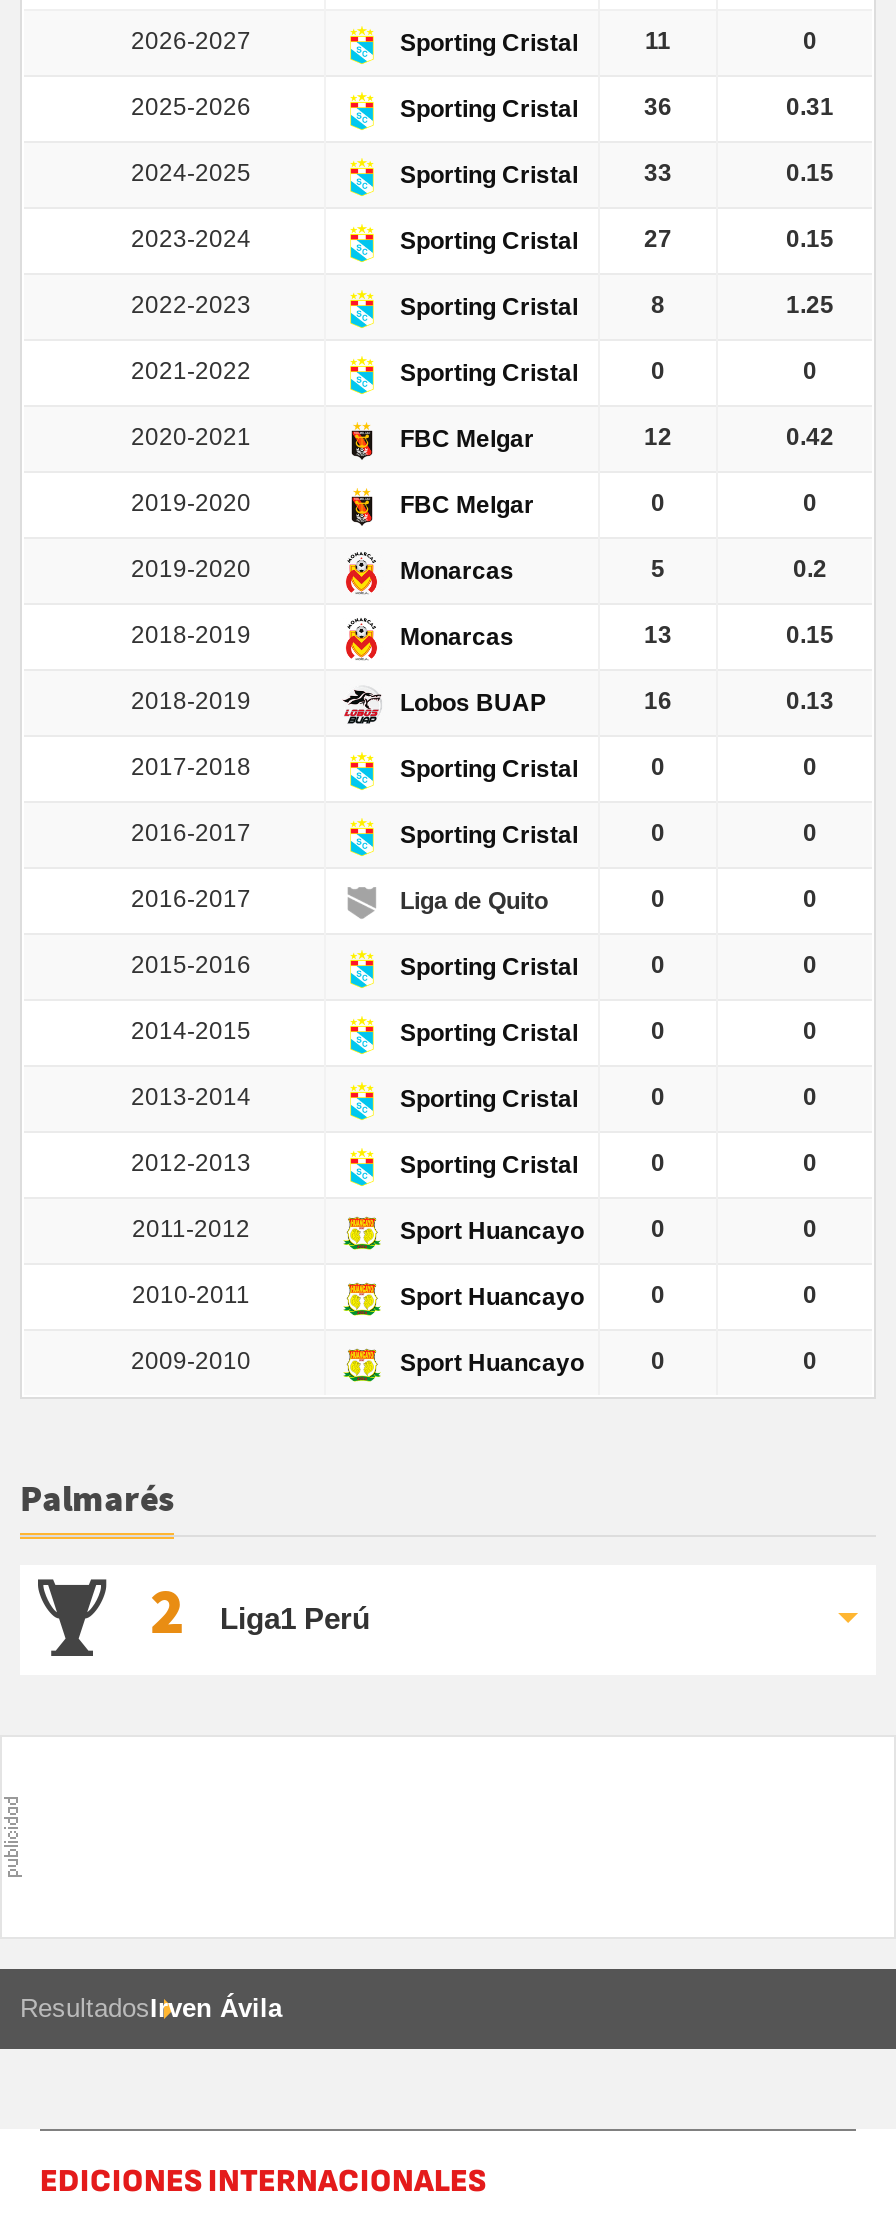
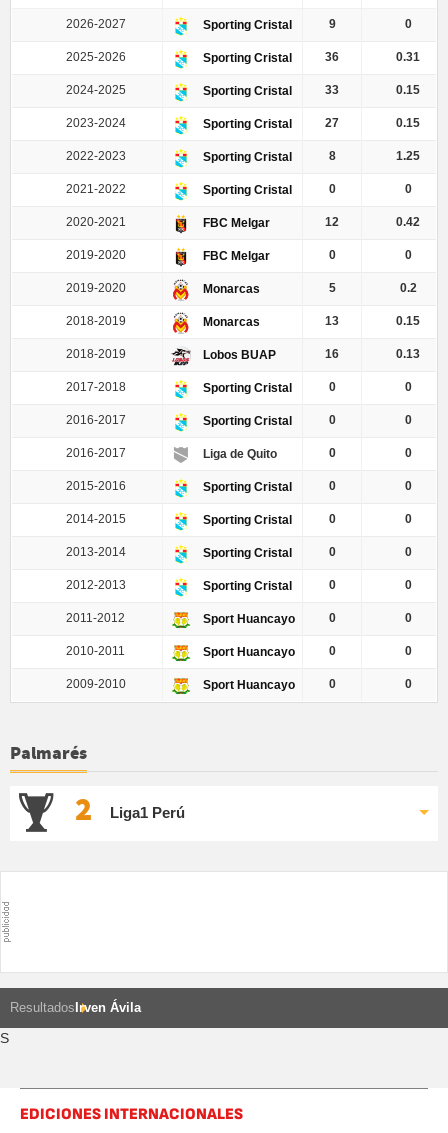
[645,27,671,55] 11 -> [328,17,335,31] 9
none -> [0,1030,9,1046] S

